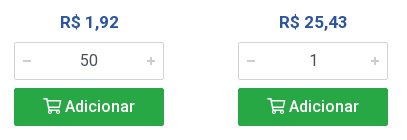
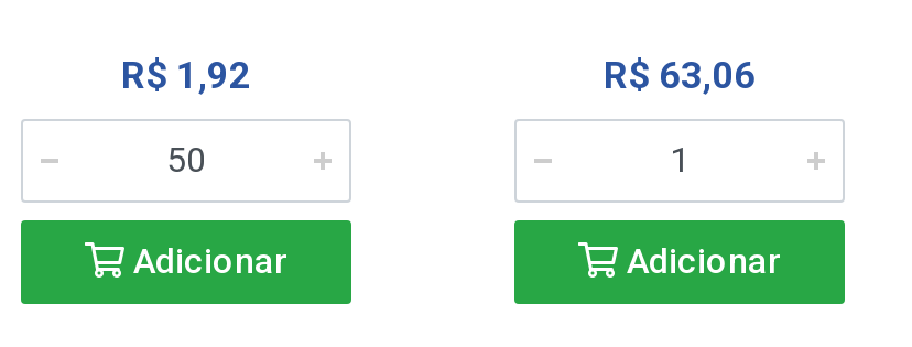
[278,12,347,32] R$ 25,43 -> [604,52,756,96] R$ 63,06

